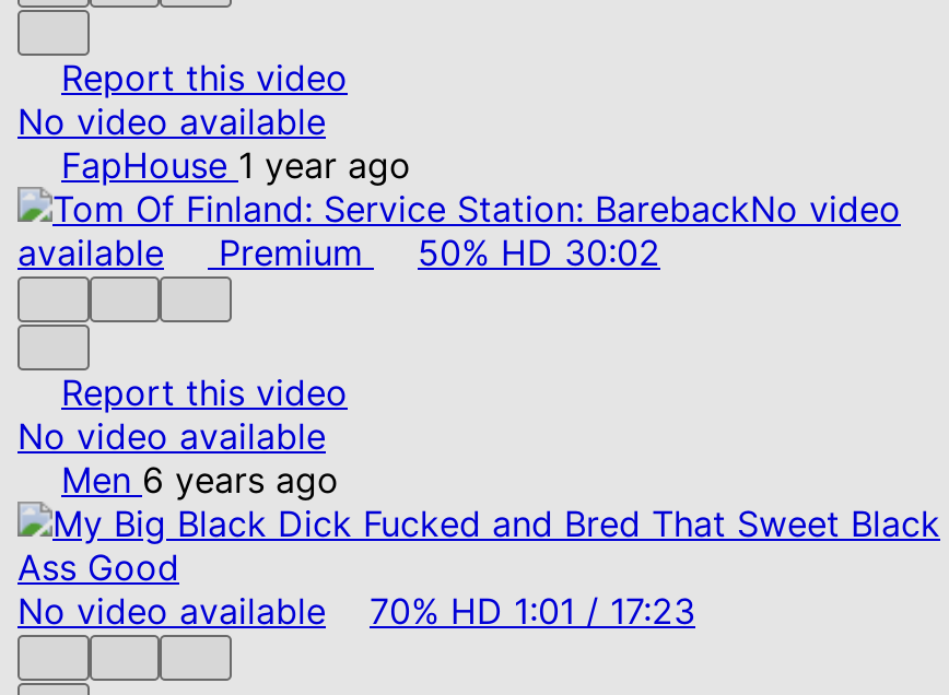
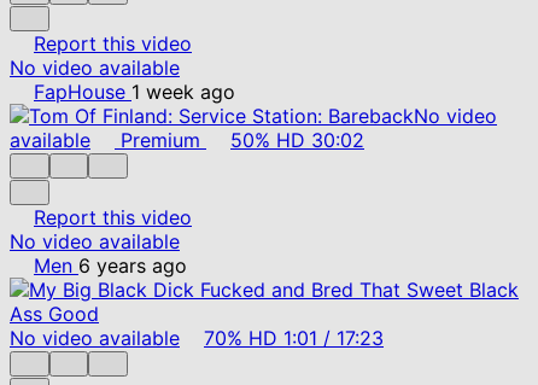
[61,143,411,187] FapHouse 1 year ago -> [34,80,235,104] FapHouse 1 week ago

